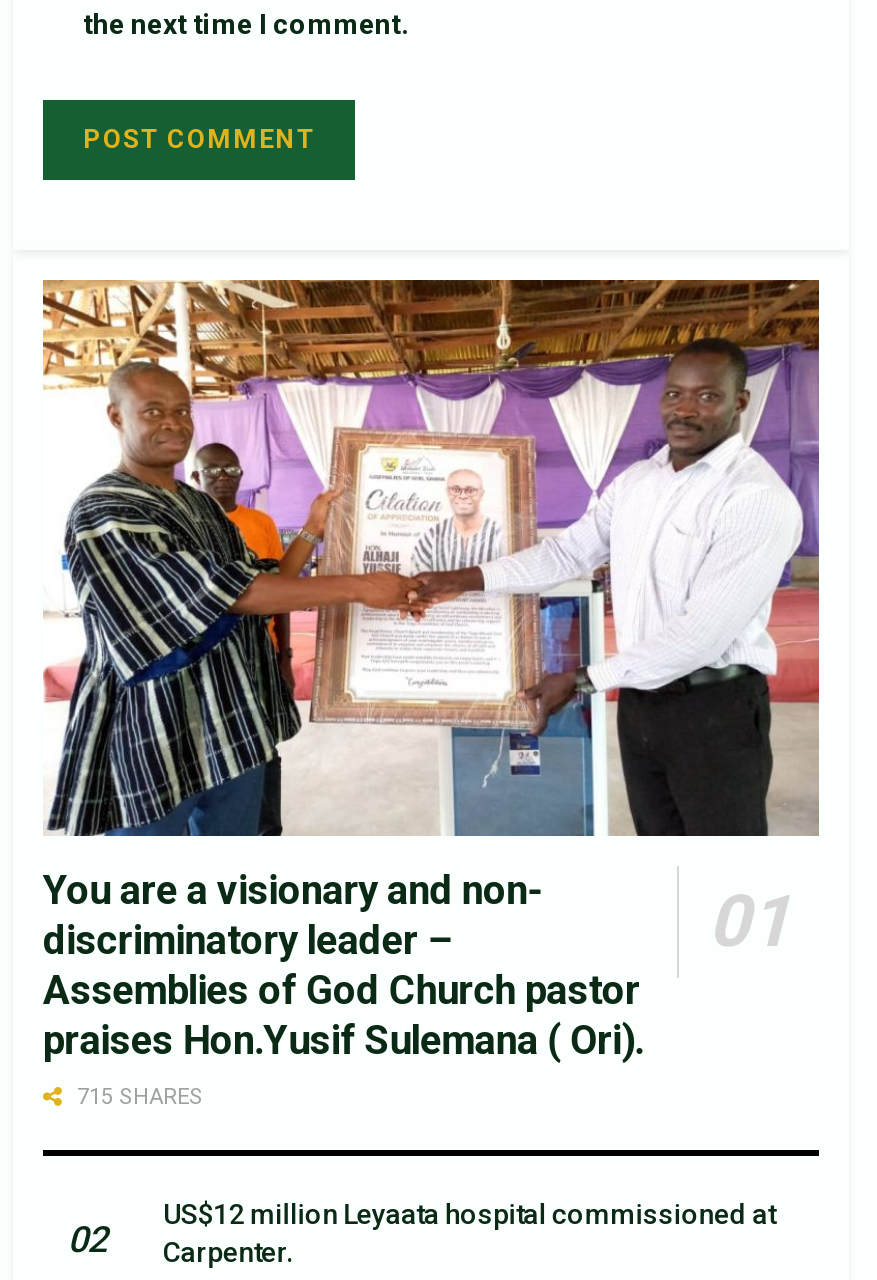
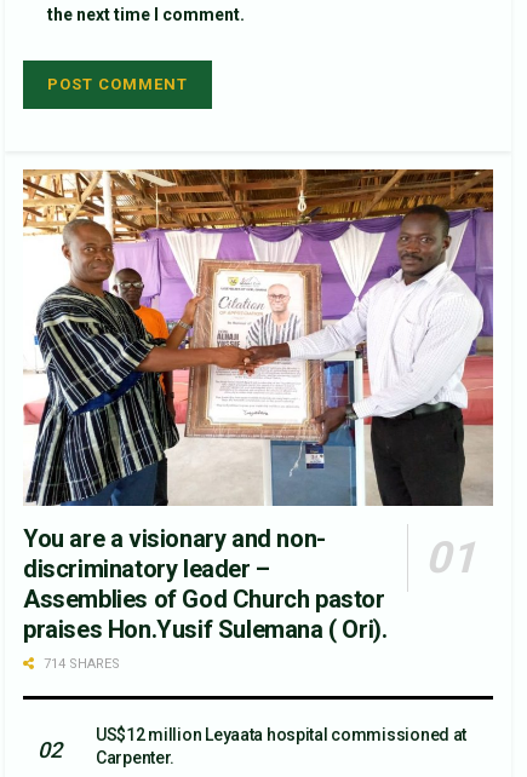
[71,1083,203,1109] 715 SHARES -> [40,655,120,671] 714 SHARES

